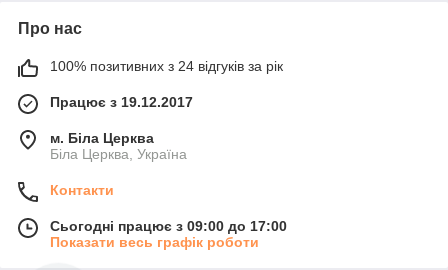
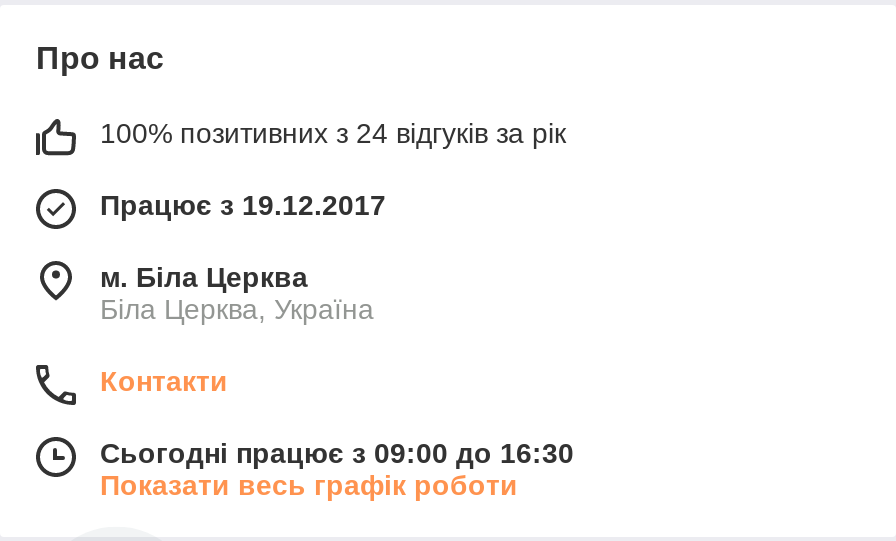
[50,218,287,234] Сьогодні працює з 09:00 до 17:00 -> [100,438,574,470] Сьогодні працює з 09:00 до 16:30

